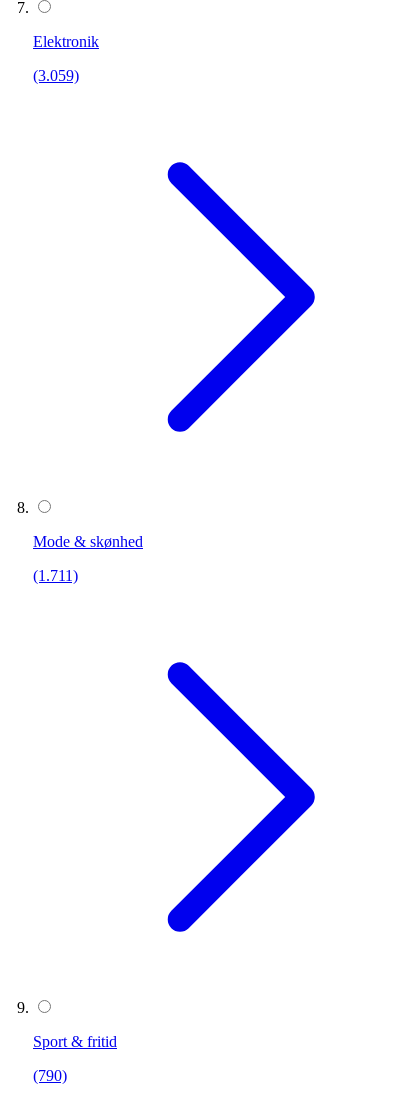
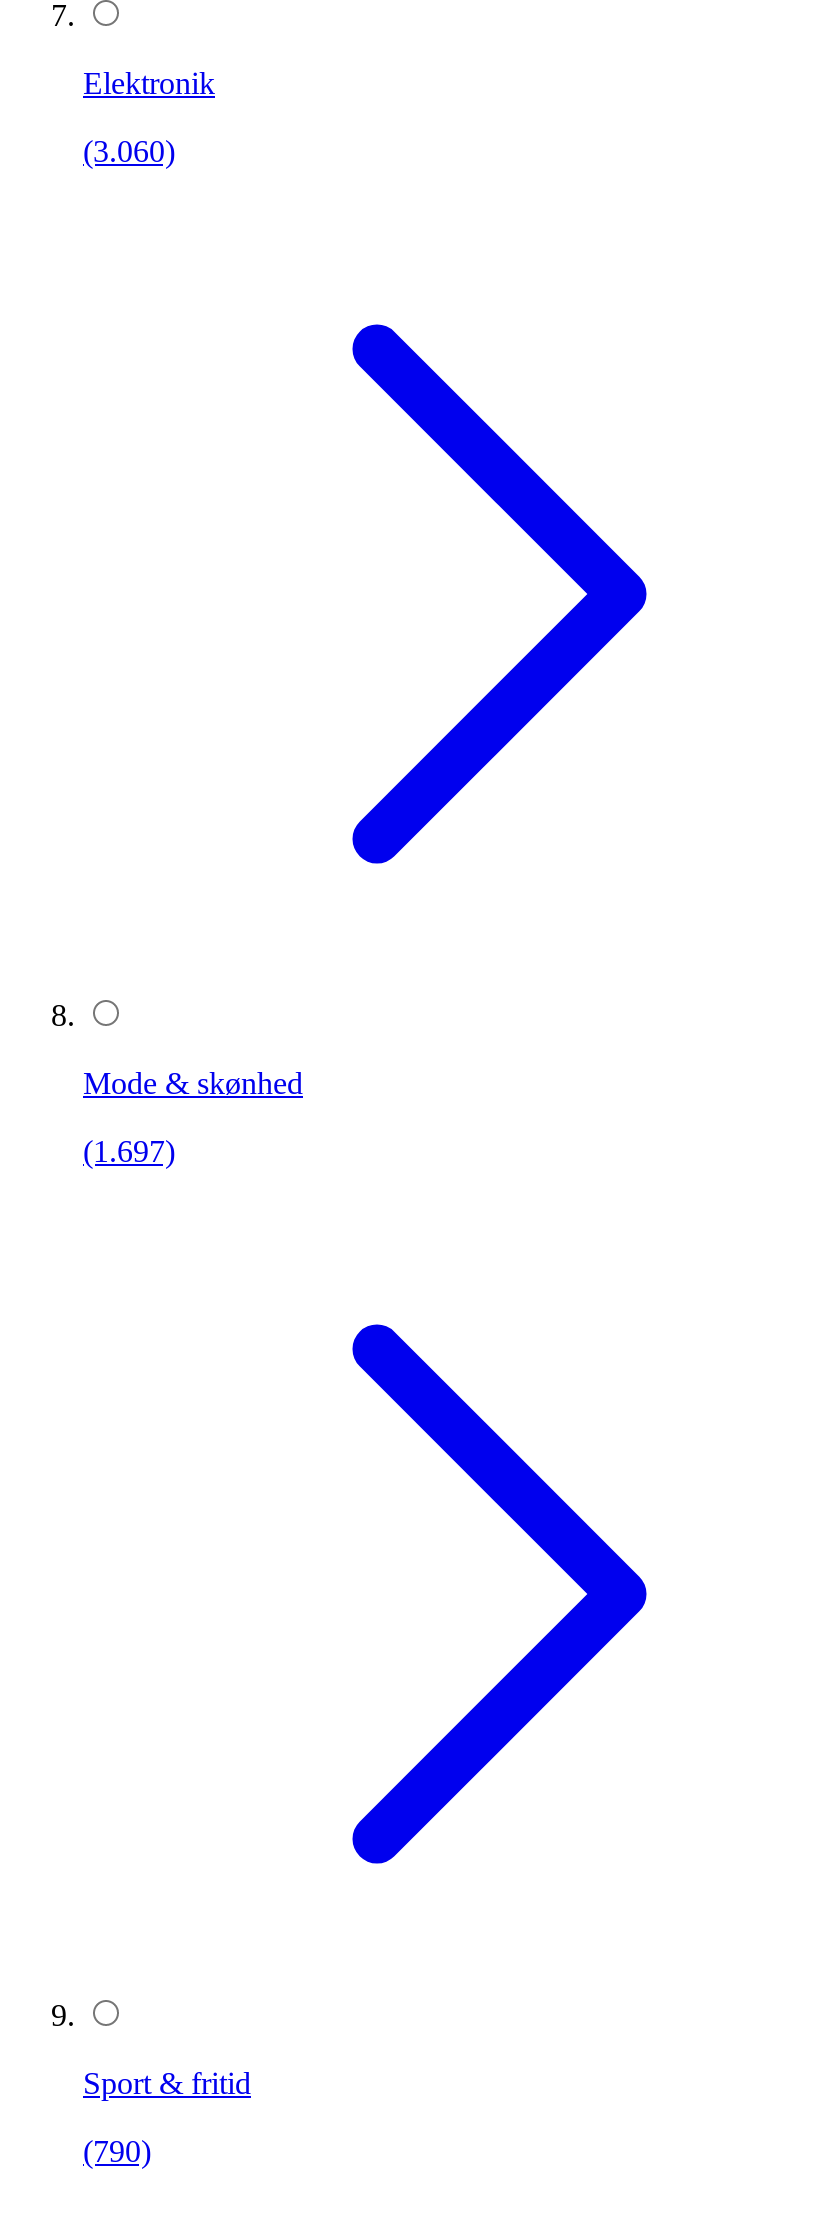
[33,67,79,84] (3.059) -> [83,133,175,167] (3.060)
[33,567,78,584] (1.711) -> [83,1133,175,1167] (1.697)

